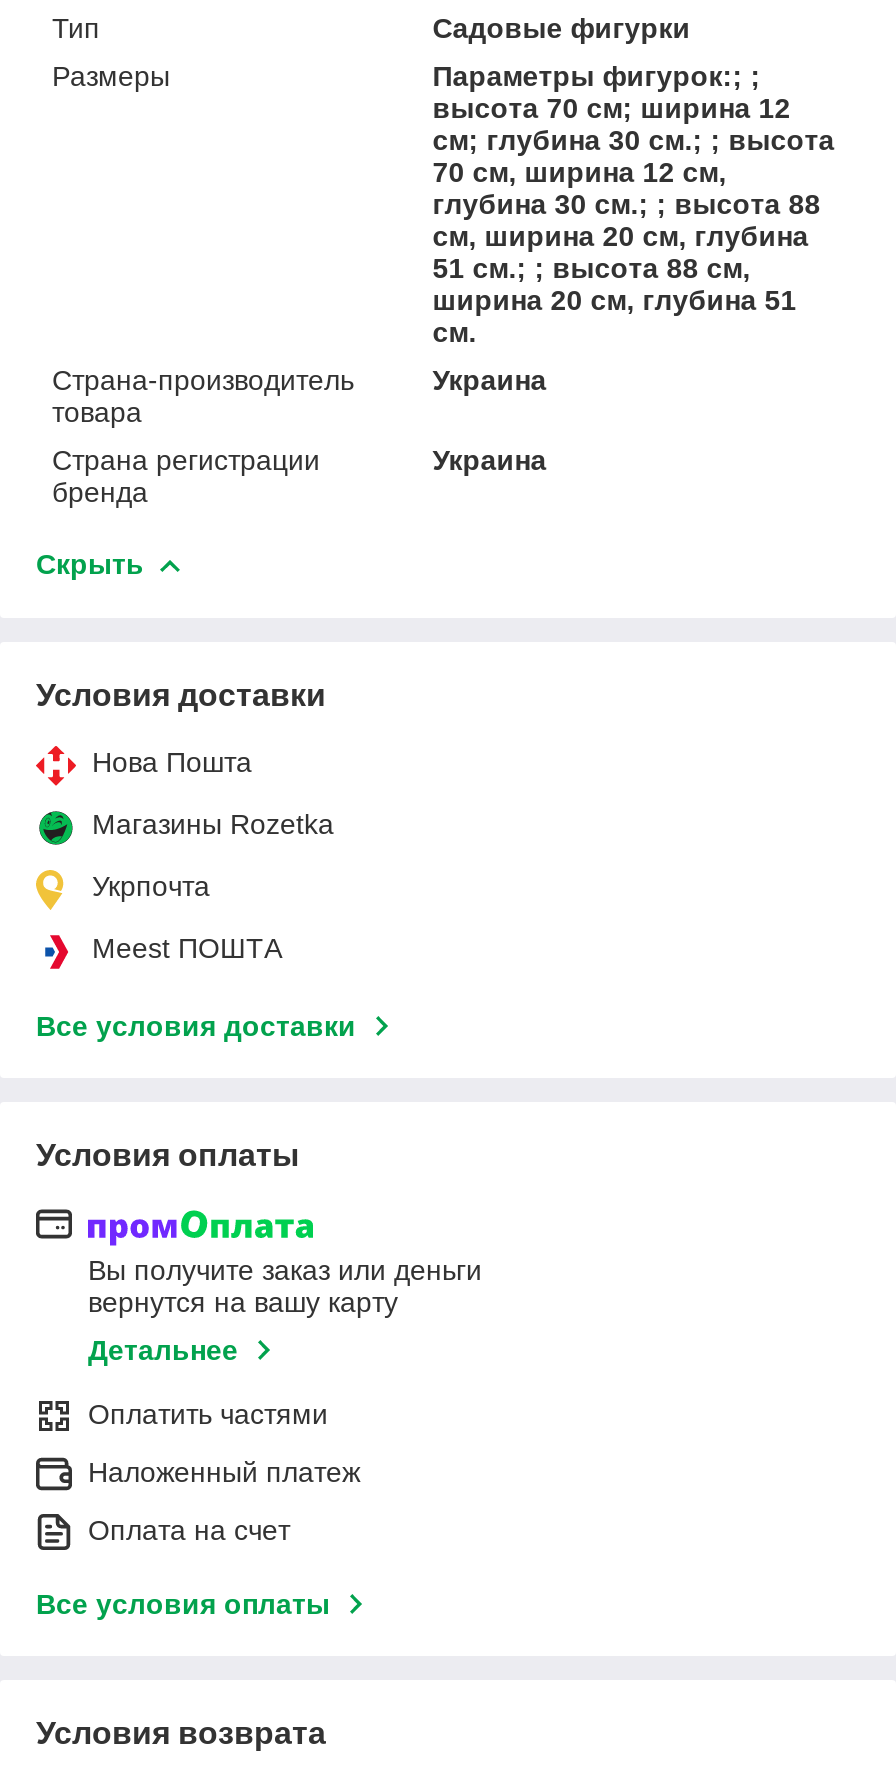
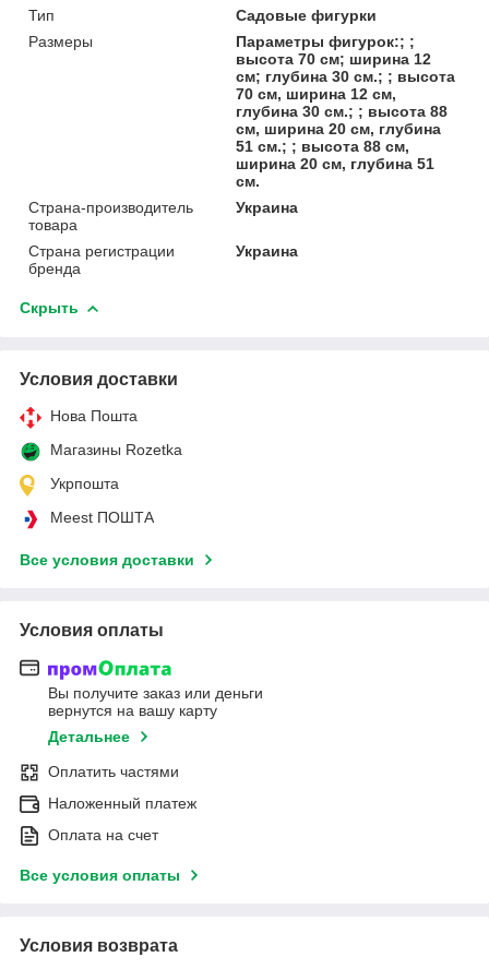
[92,870,210,902] Укрпочта -> [50,474,119,492] Укрпошта

